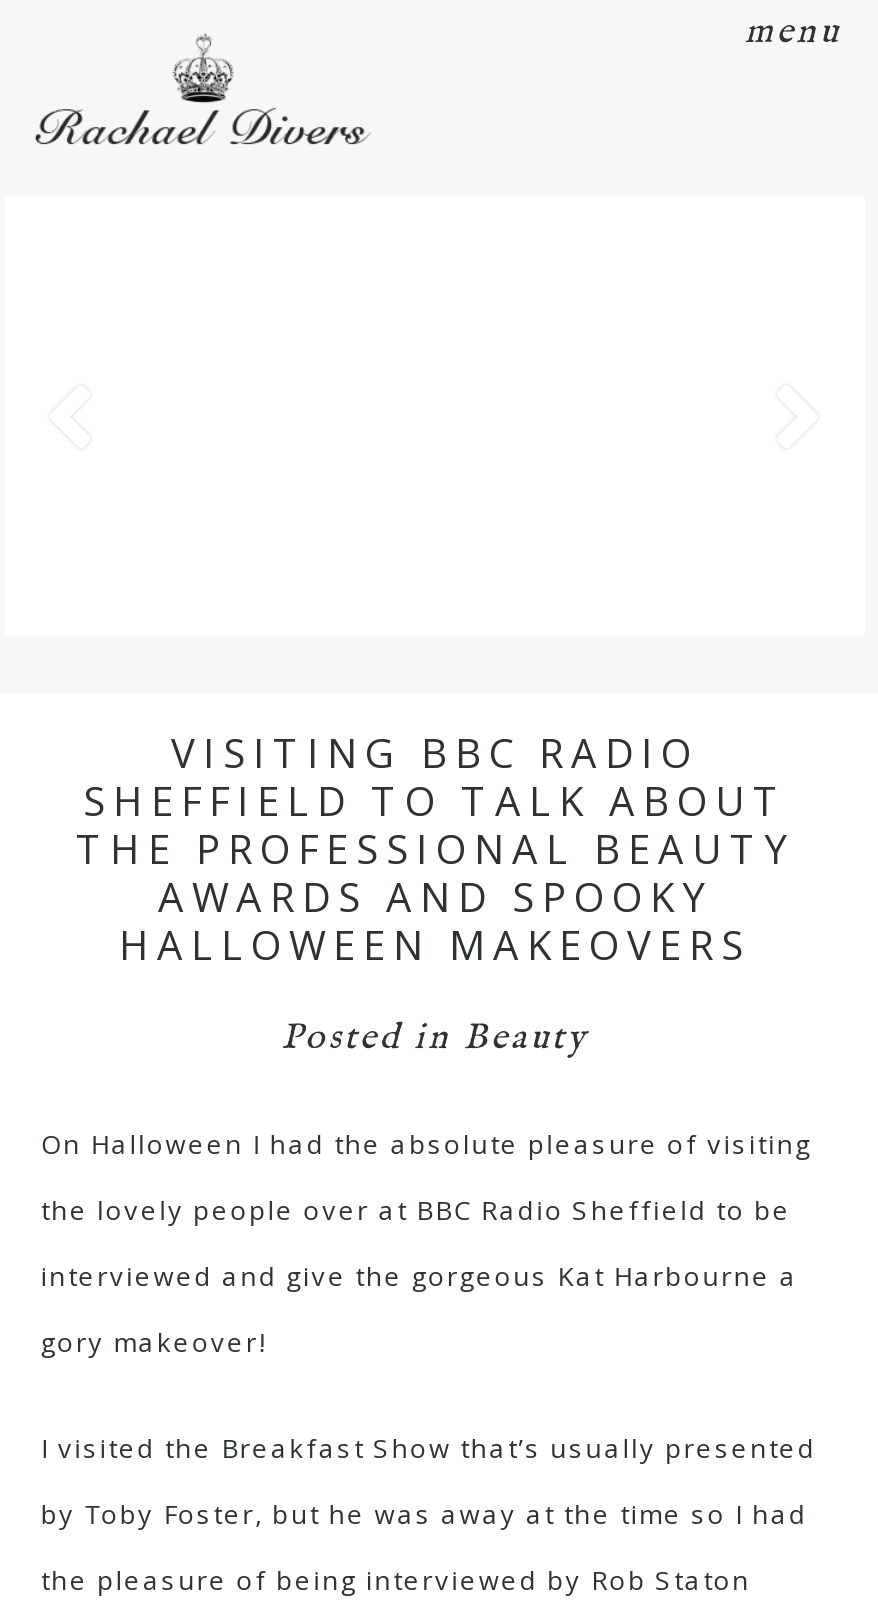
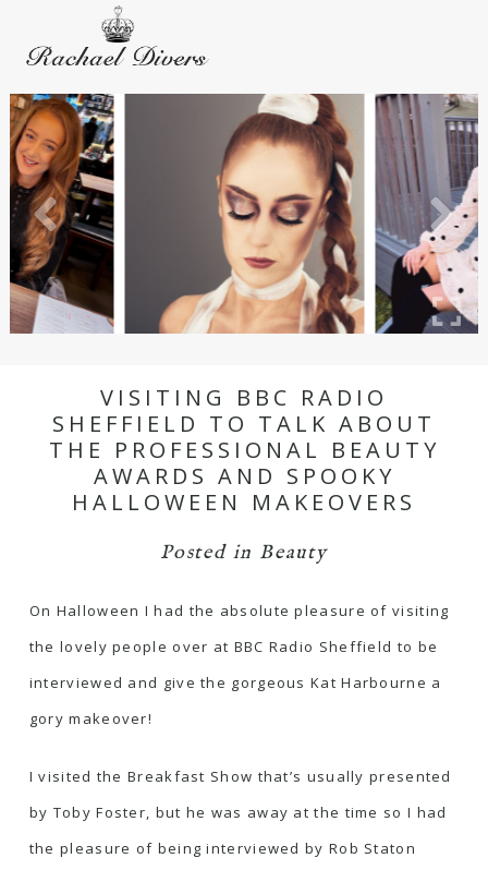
none -> [9,93,115,335] [image]
none -> [123,93,365,335] [image]
none -> [374,93,479,335] [image]
[745,9,841,55] menu -> none

